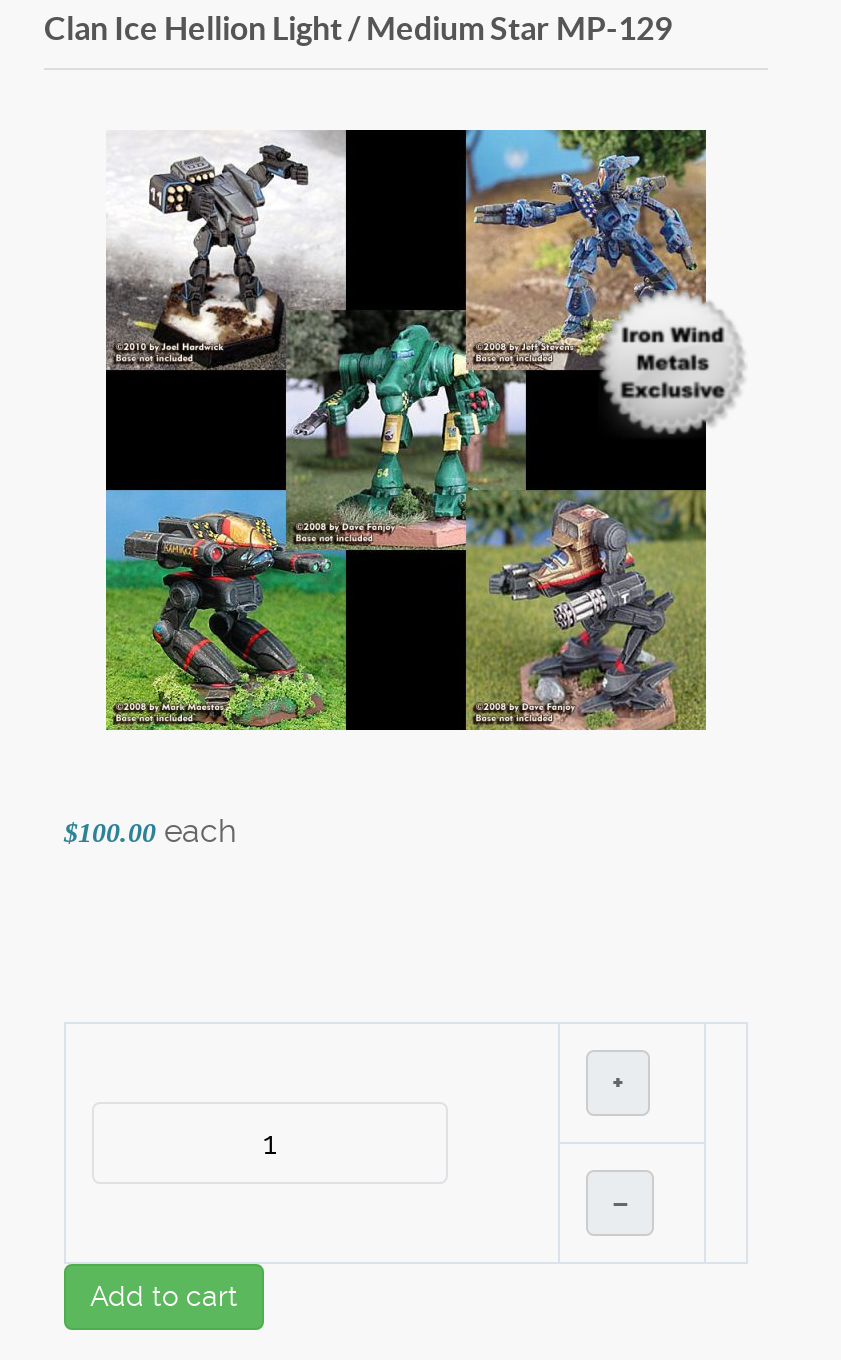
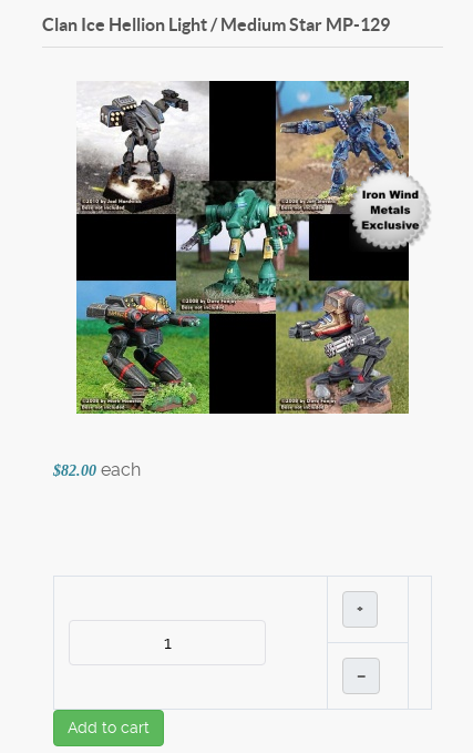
[64,812,236,850] $100.00 each -> [53,459,141,480] $82.00 each

